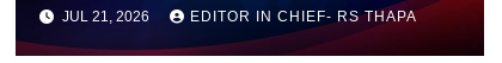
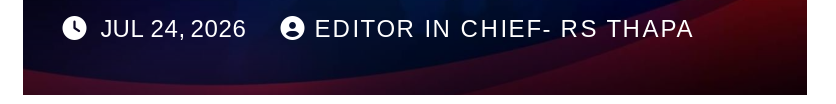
[58,9,153,25] JUL 21, 2026 -> [95,14,253,42] JUL 24, 2026

